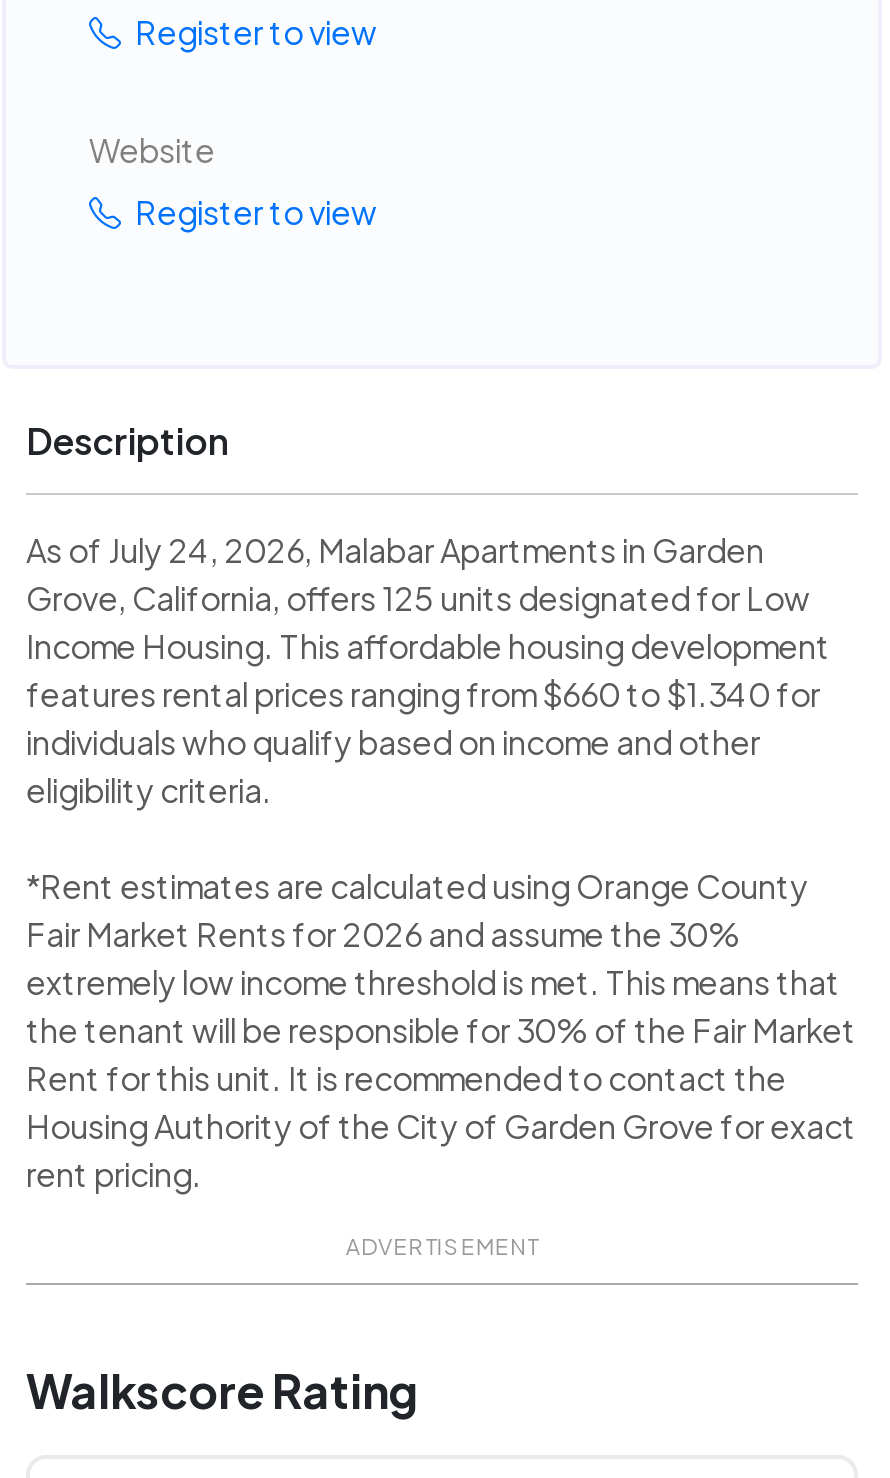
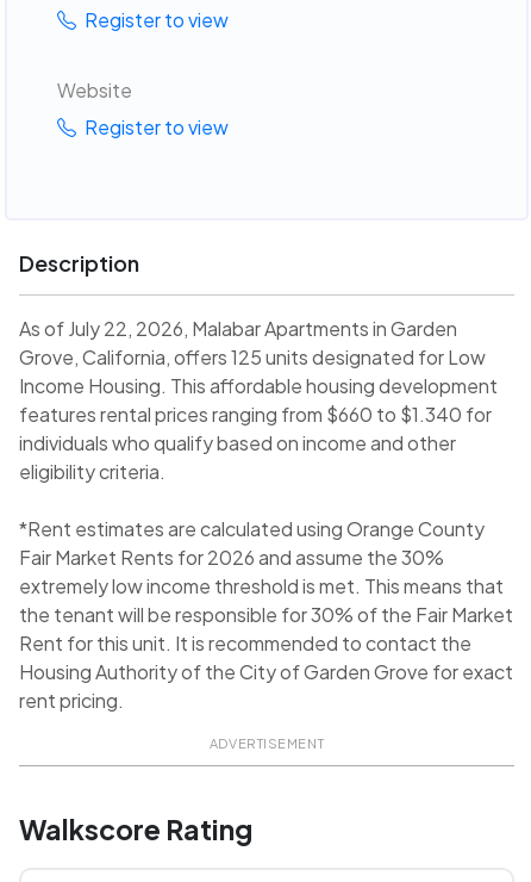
[26,529,764,571] As of July 24, 2026, Malabar Apartments in Garden -> [19,316,457,341] As of July 22, 2026, Malabar Apartments in Garden

